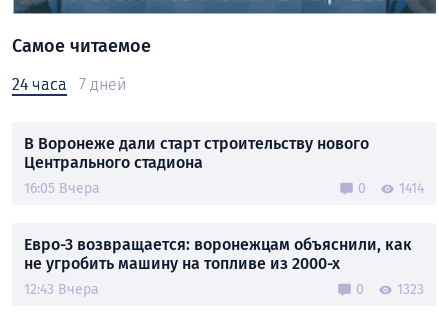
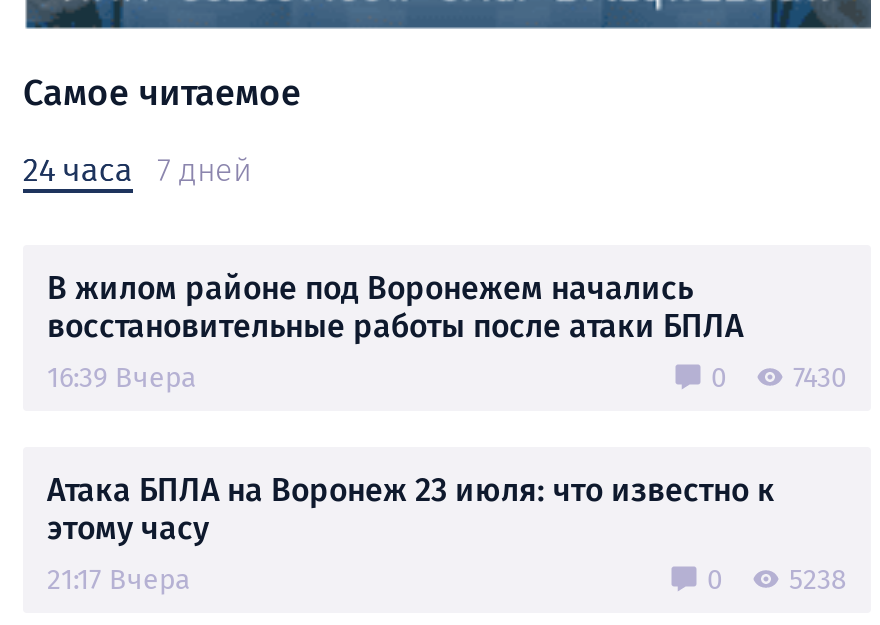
[24,134,369,197] В Воронеже дали старт строительству нового | Центрального стадиона | 16:05 Вчера -> [47,268,743,394] В жилом районе под Воронежем начались | восстановительные работы после атаки БПЛА | 16:39 Вчера
[358,180,424,197] 0 1414 -> [711,360,847,394] 0 7430
[24,235,412,298] Евро-3 возвращается: воронежцам объяснили, как | не угробить машину на топливе из 2000-х | 12:43 Вчера -> [47,470,775,596] Атака БПЛА на Воронеж 23 июля: что известно к | этому часу | 21:17 Вчера
[356,281,424,298] 0 1323 -> [707,562,847,596] 0 5238

